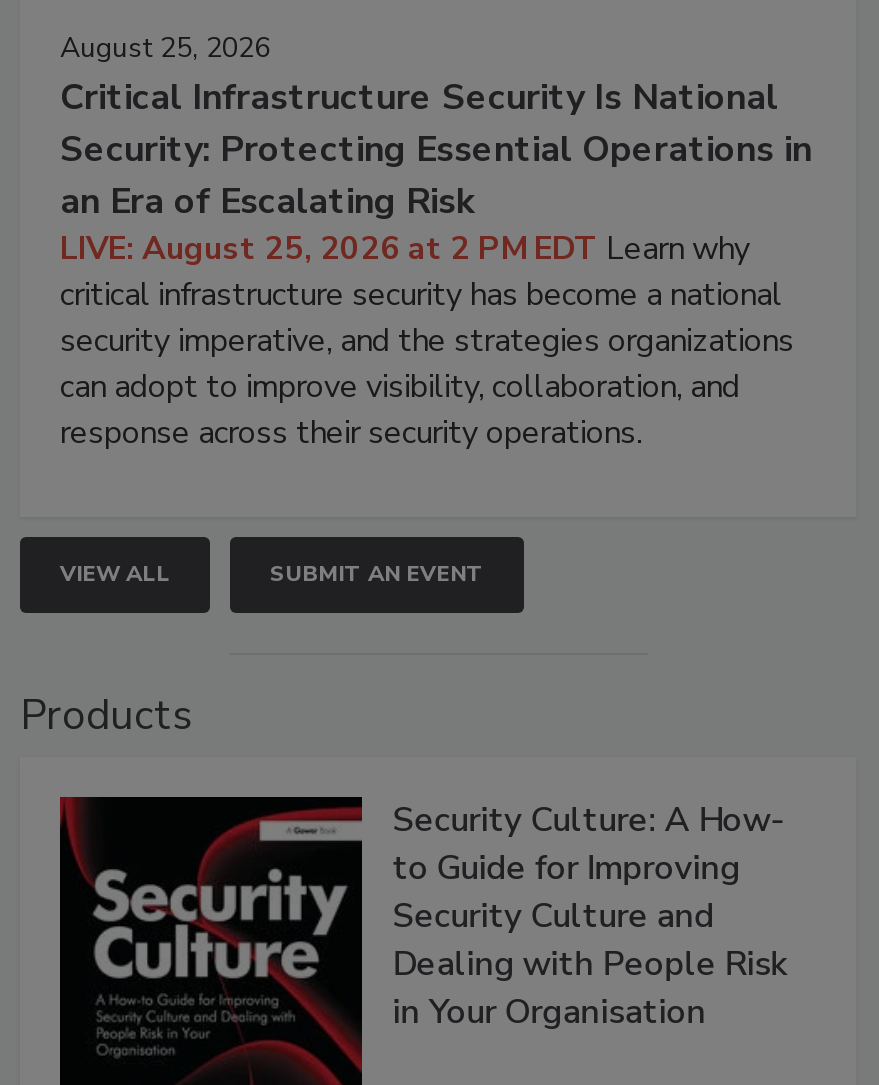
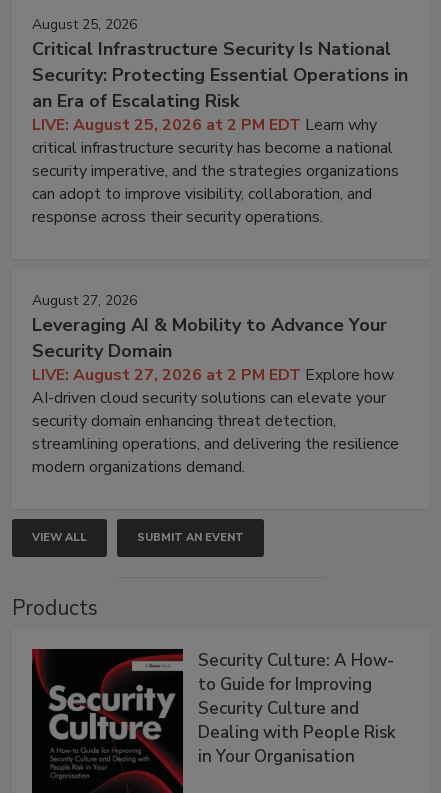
none -> [32,291,399,478] August 27, 2026 | Leveraging AI & Mobility to Advance Your | Security Domain | LIVE: August 27, 2026 at 2 PM EDT Explore how | AI-driven cloud security solutions can elevate your | security domain enhancing threat detection, | streamlining operations, and delivering the resilience | modern organizations demand.

